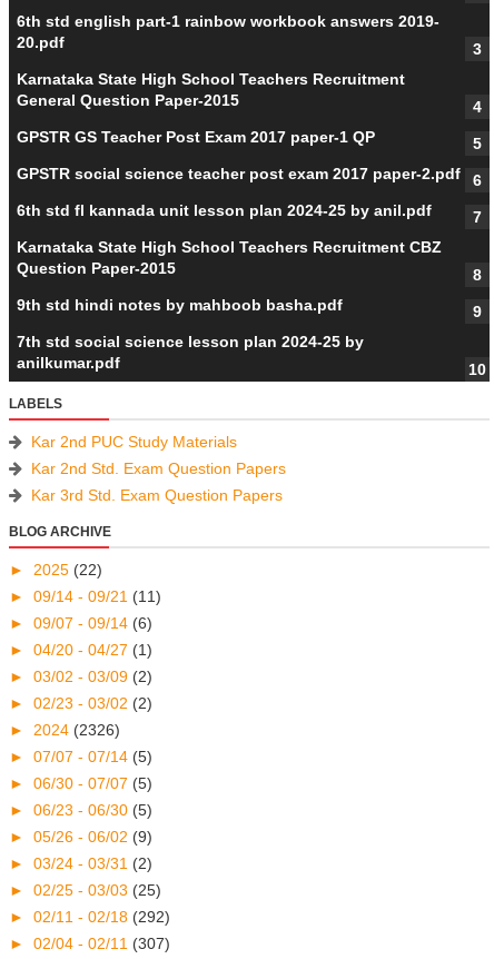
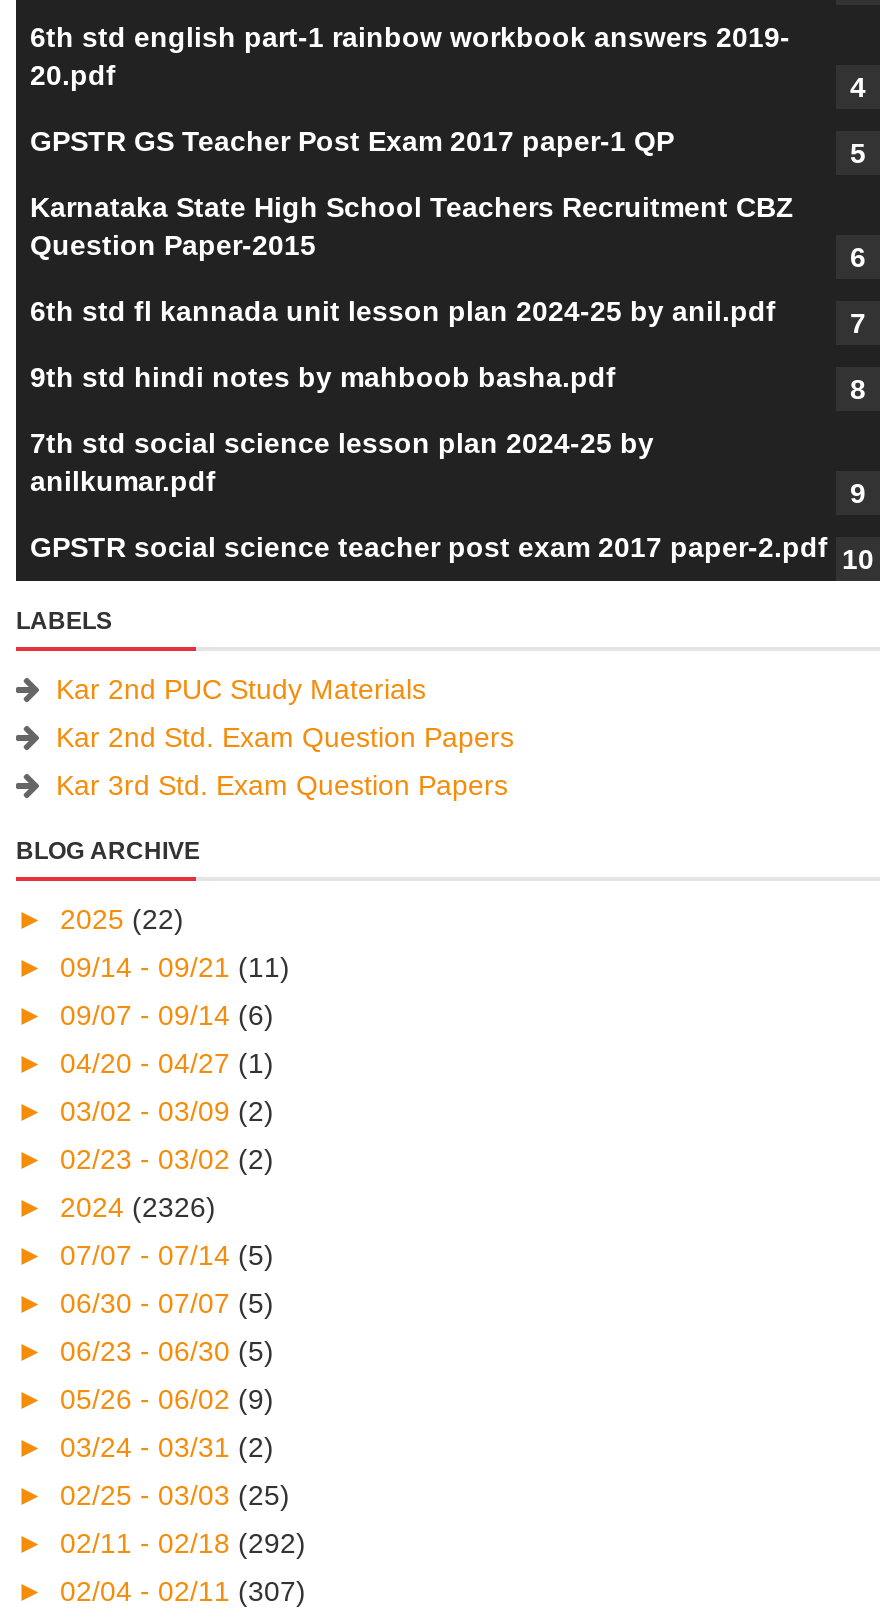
[17,70,405,109] Karnataka State High School Teachers Recruitment | General Question Paper-2015 -> none
moved [17,165,461,183] -> [30,531,828,563]: GPSTR social science teacher post exam 2017 paper-2.pdf
moved [17,201,432,219] -> [30,295,776,327]: 6th std fl kannada unit lesson plan 2024-25 by anil.pdf
moved [17,238,442,277] -> [30,191,794,261]: Karnataka State High School Teachers Recruitment CBZ | Question Paper-2015
moved [17,296,364,372] -> [30,361,654,497]: 9th std hindi notes by mahboob basha.pdf | 7th std social science lesson plan 2024-25 by | anilkumar.pdf

